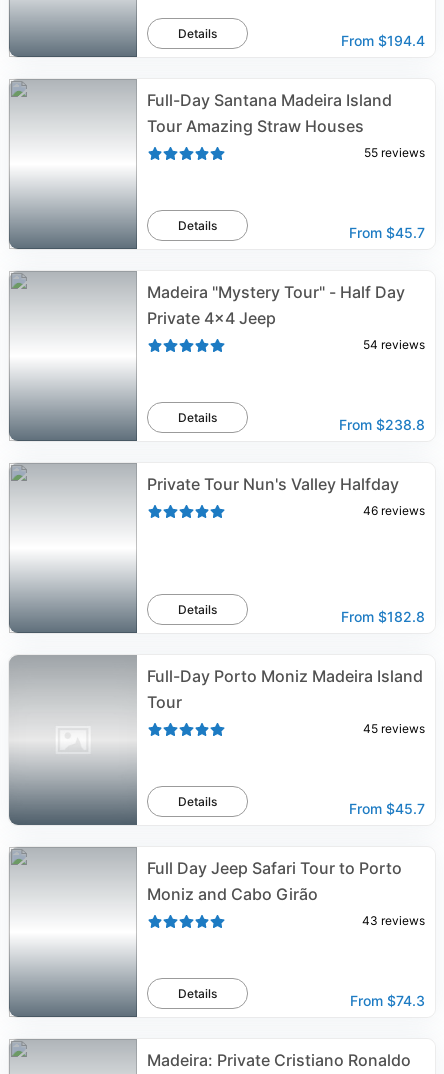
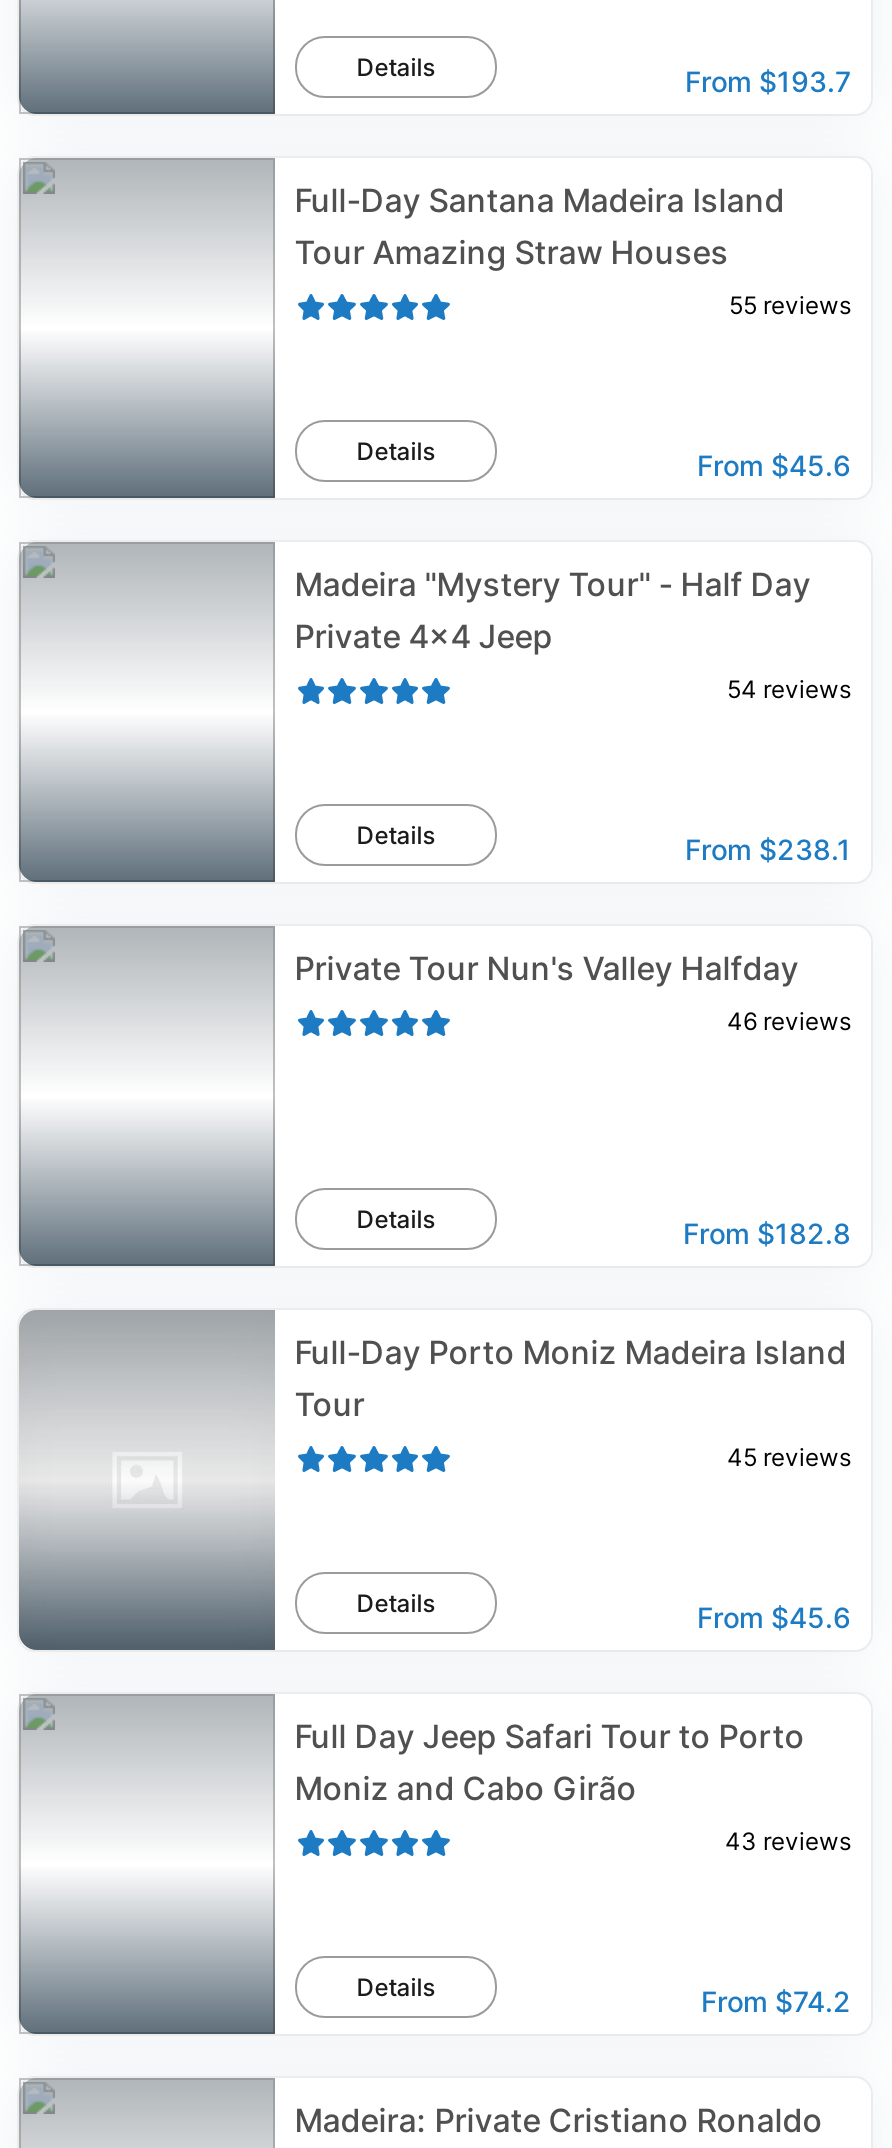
[341,32,425,49] From $194.4 -> [685,64,851,98] From $193.7
[349,224,425,241] From $45.7 -> [697,448,851,482] From $45.6
[339,416,425,433] From $238.8 -> [685,832,851,866] From $238.1
[349,800,425,817] From $45.7 -> [697,1600,851,1634] From $45.6
[350,992,425,1009] From $74.3 -> [701,1984,851,2018] From $74.2

